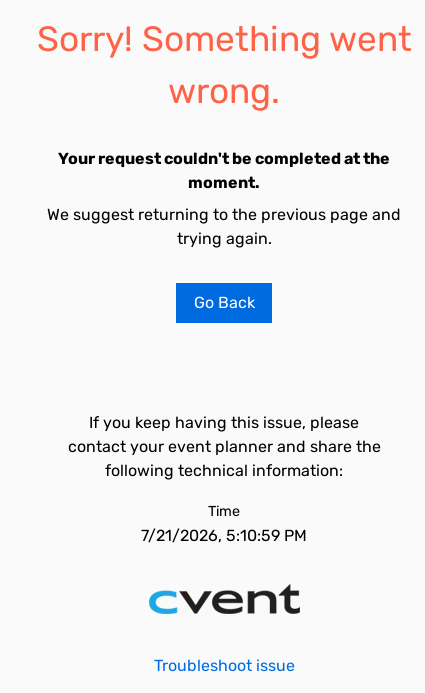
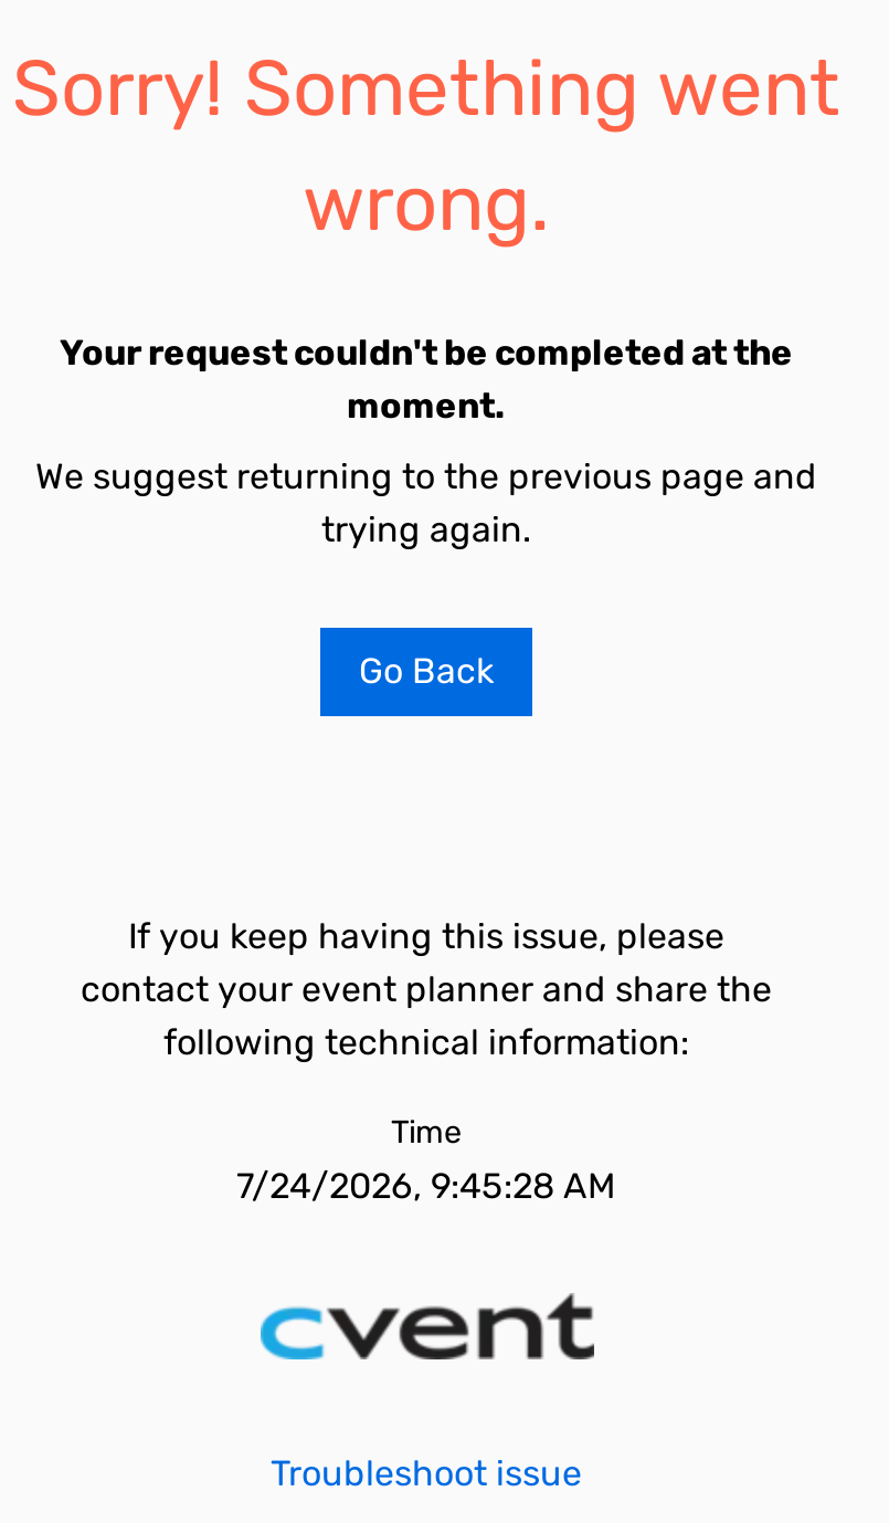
[141,526,307,545] 7/21/2026, 5:10:59 PM -> [236,1165,616,1207] 7/24/2026, 9:45:28 AM

